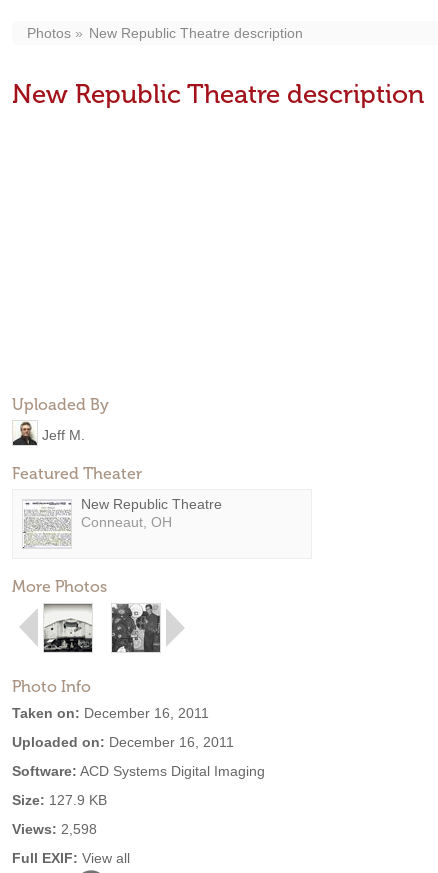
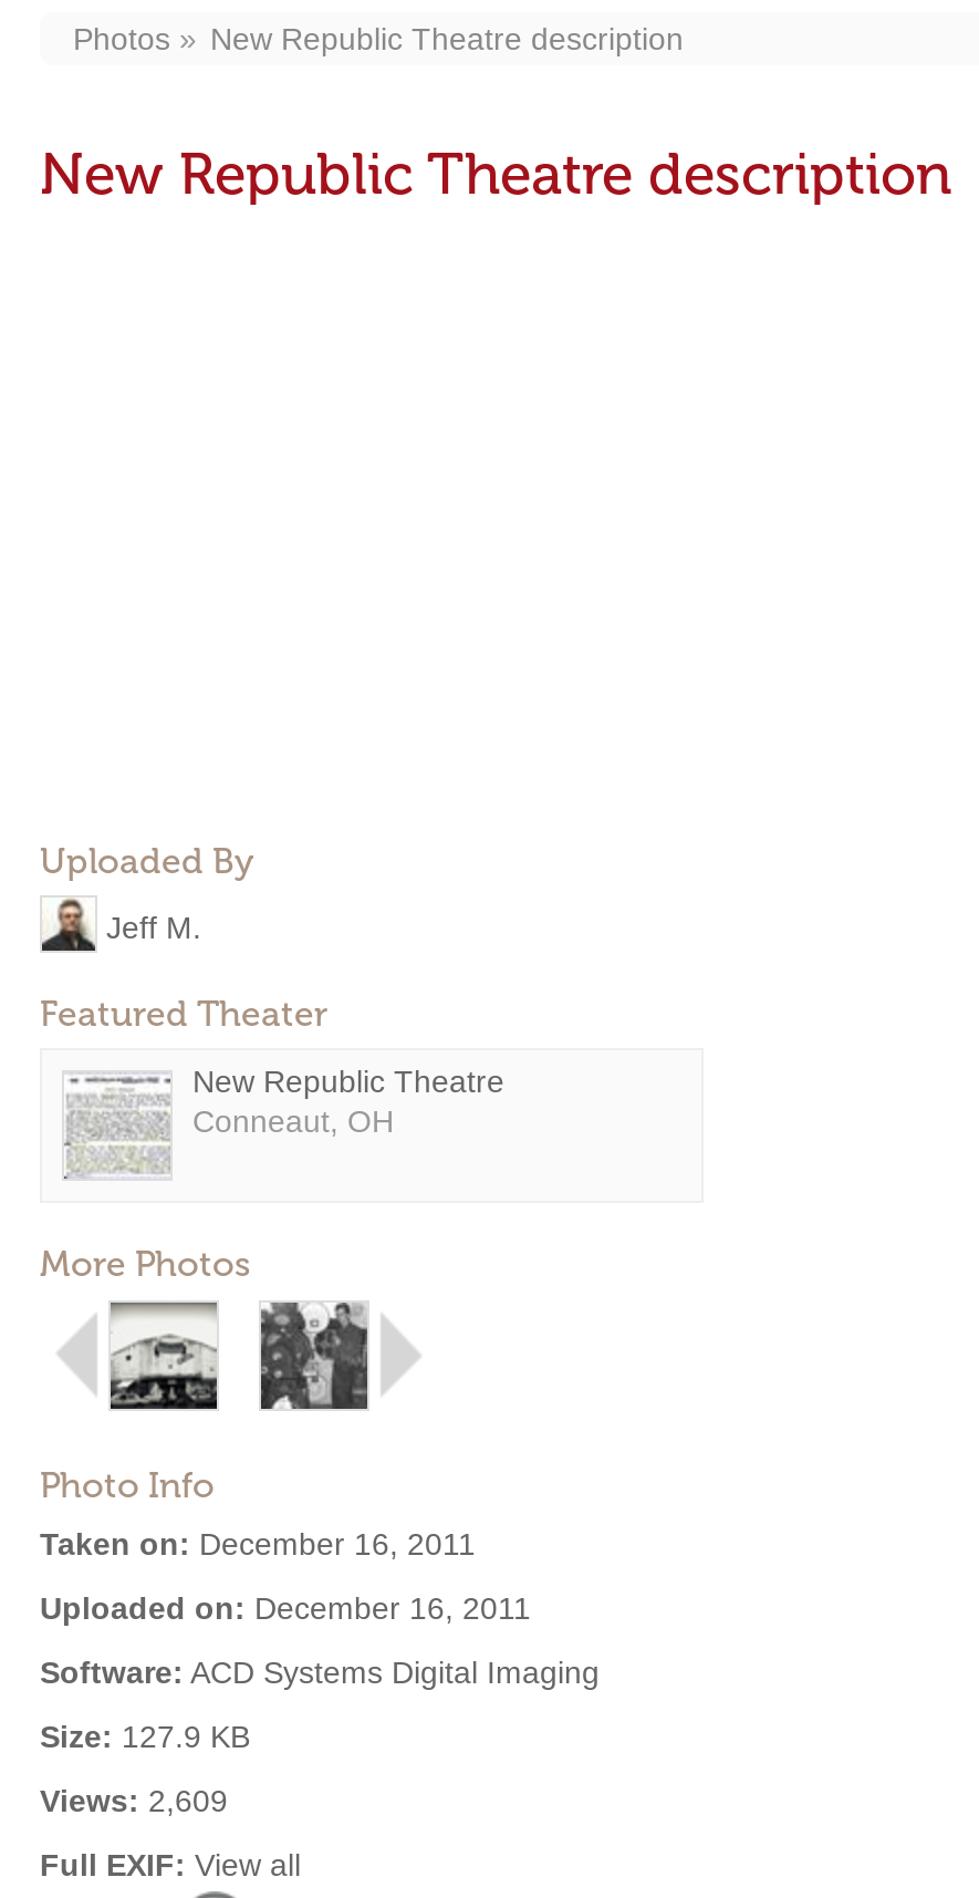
[12,821,97,837] Views: 2,598 -> [40,1783,228,1818] Views: 2,609

